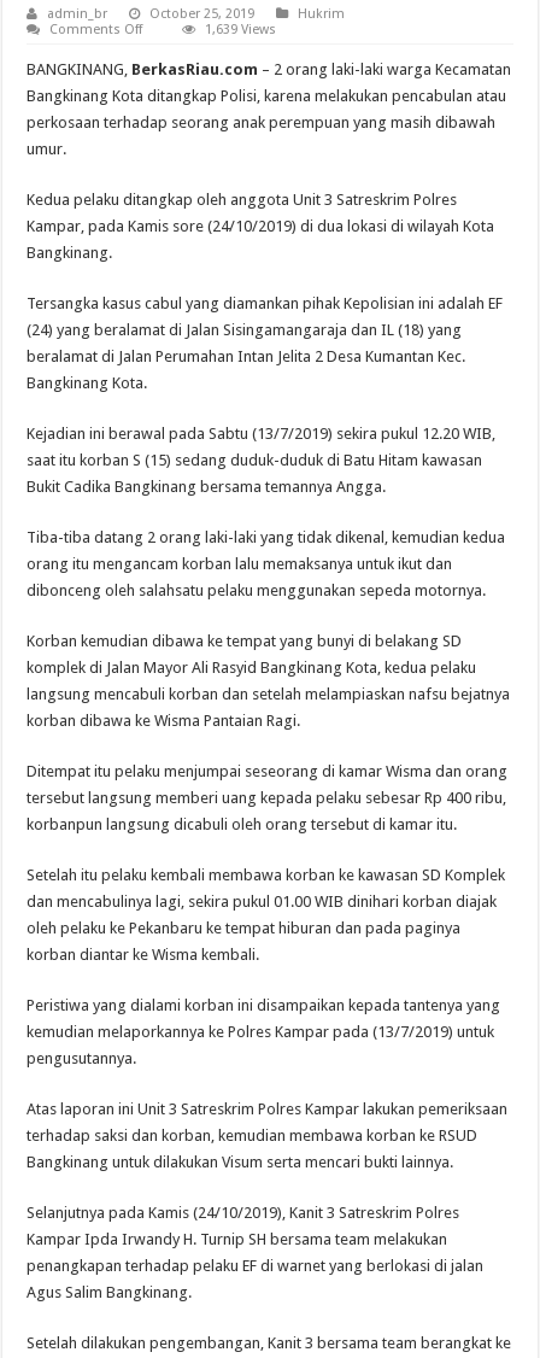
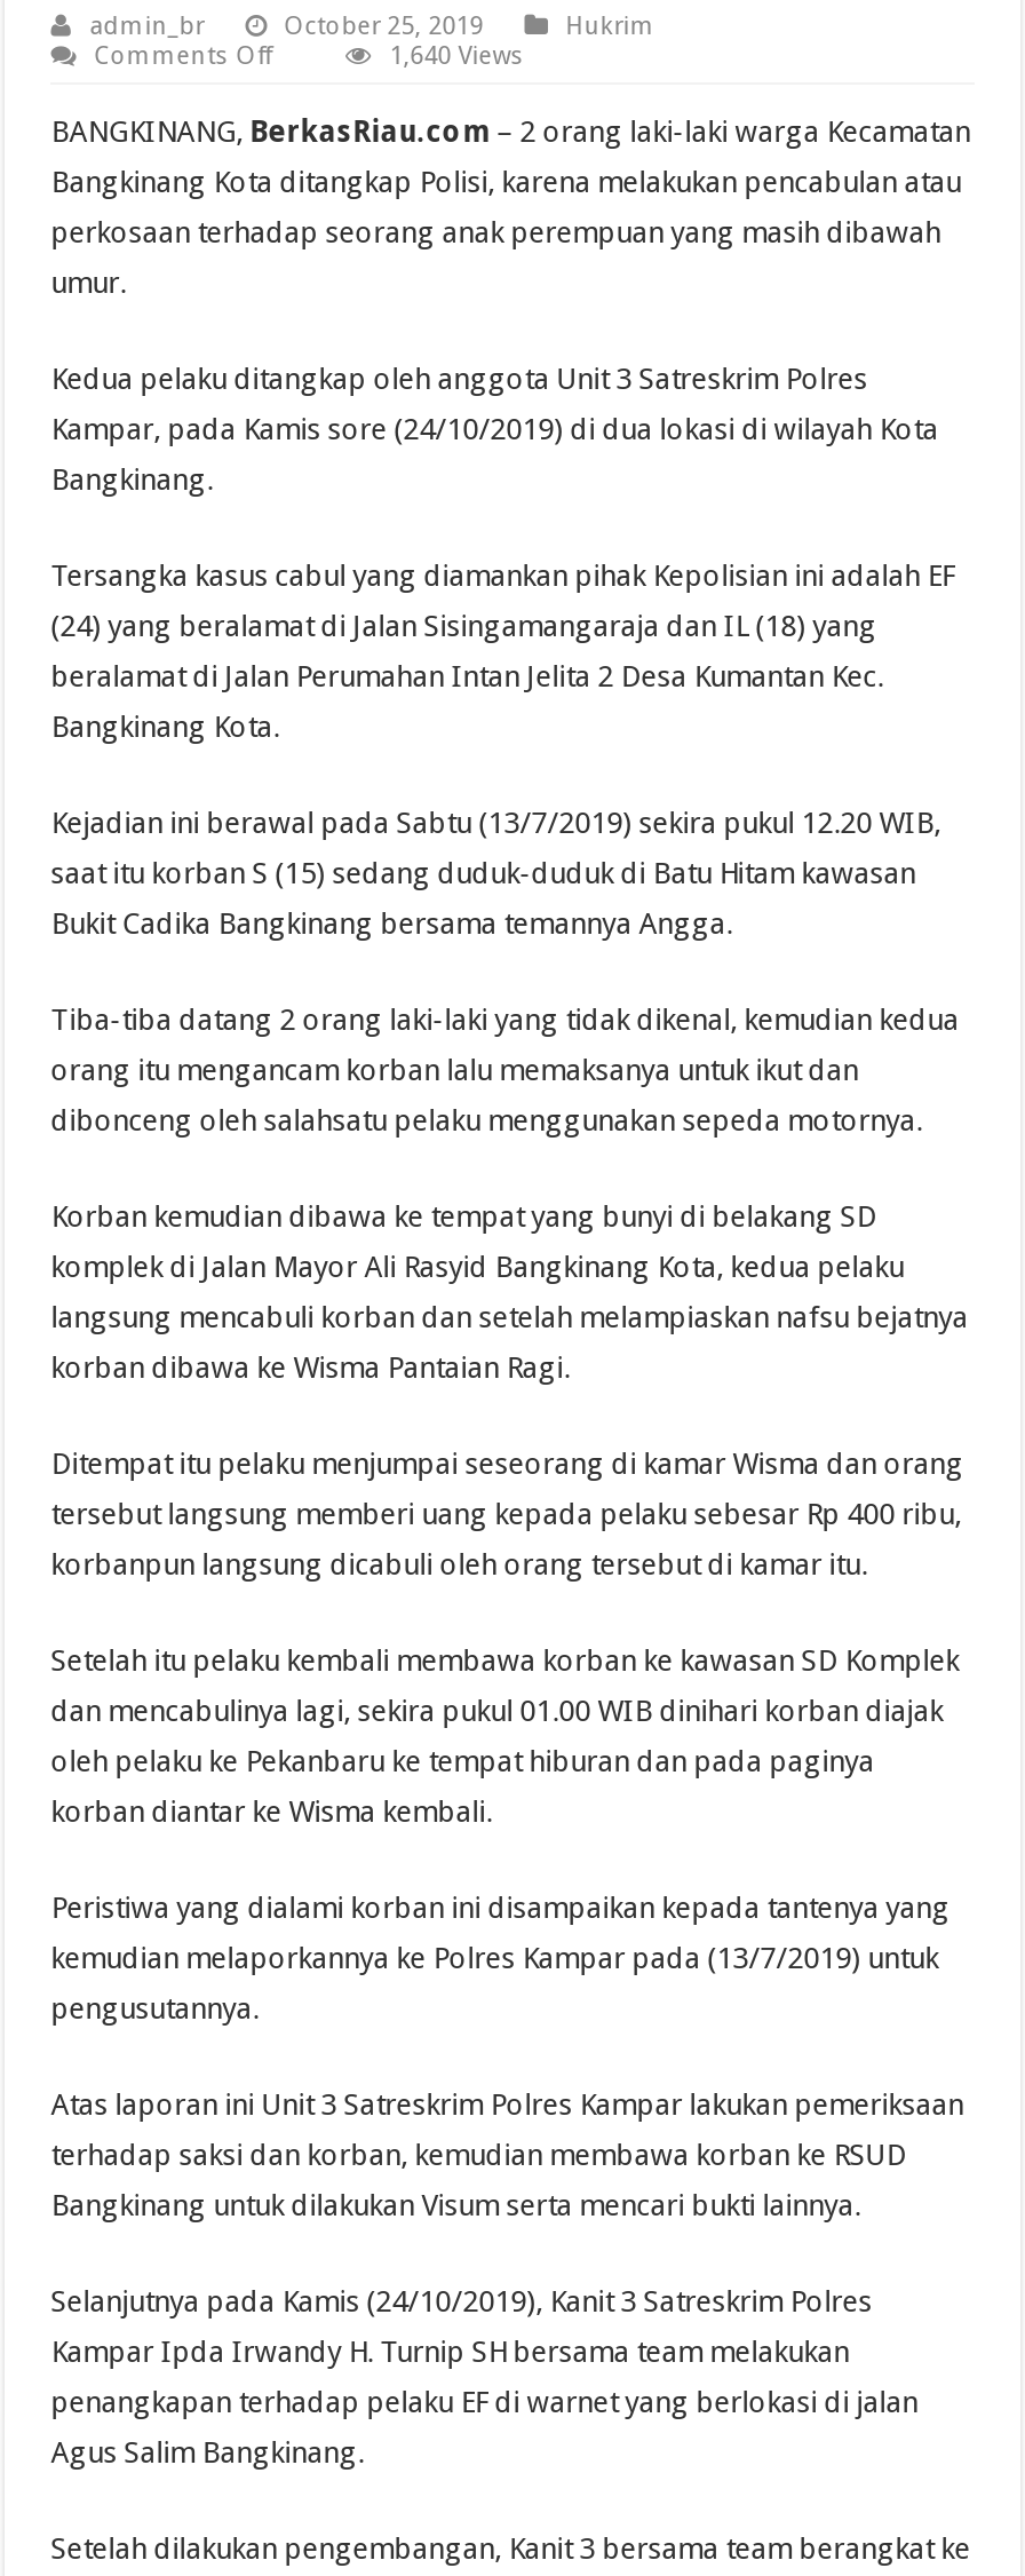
[205,22,276,37] 1,639 Views -> [389,41,524,71] 1,640 Views

